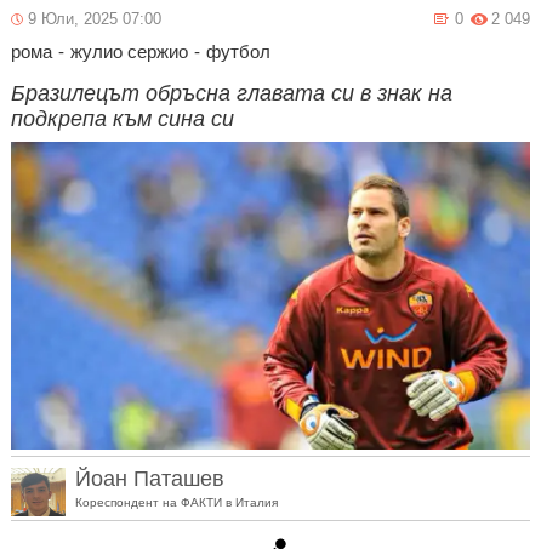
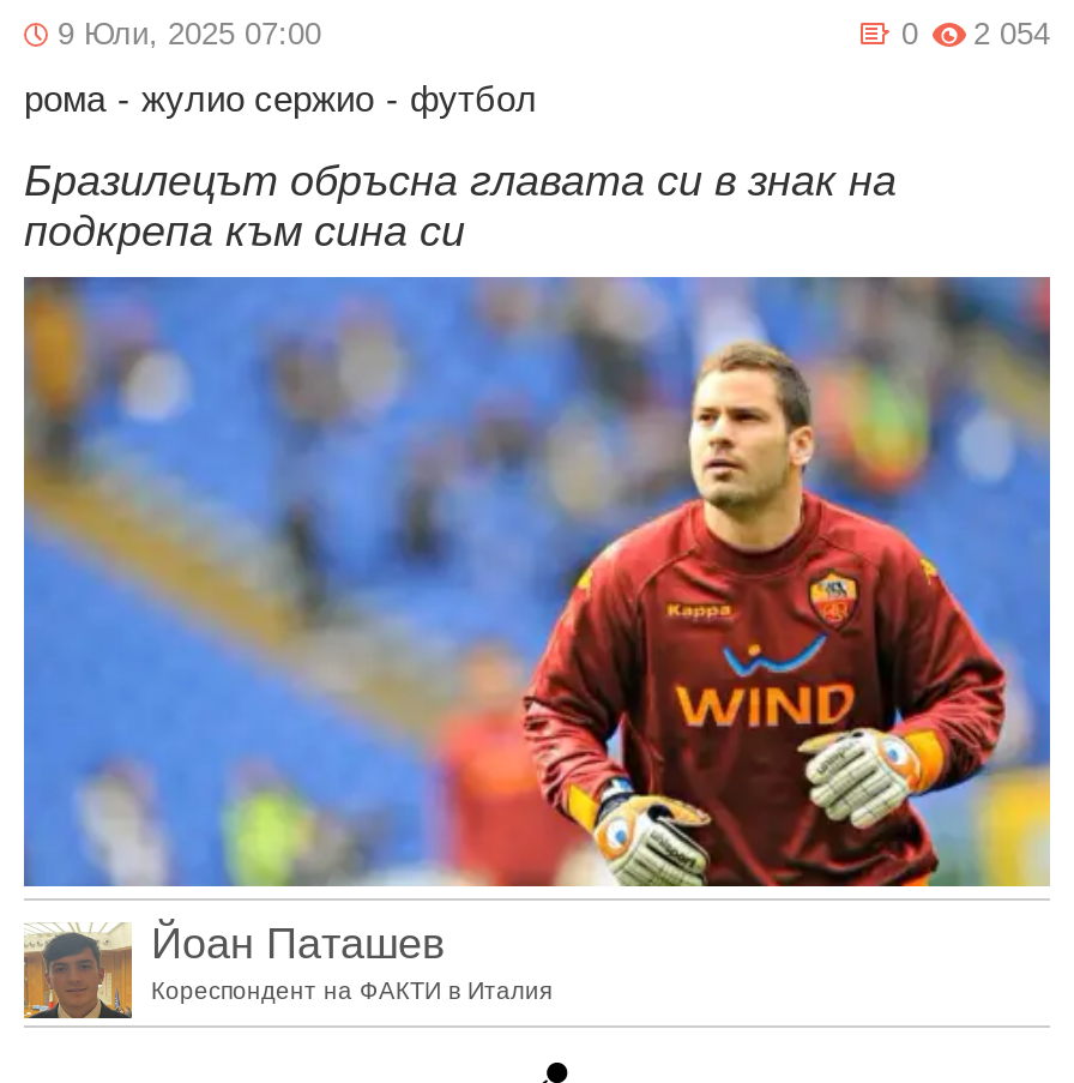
[455,10,530,28] 0 2 049 -> [901,16,1050,52] 0 2 054

